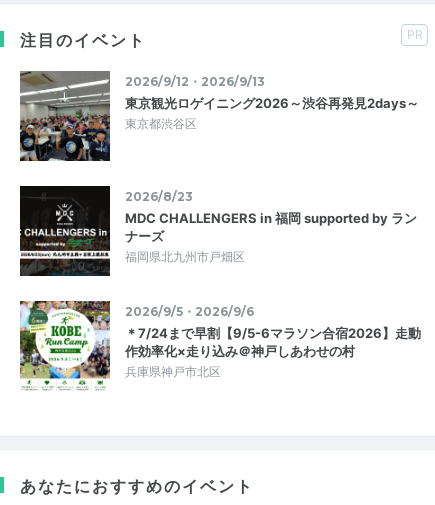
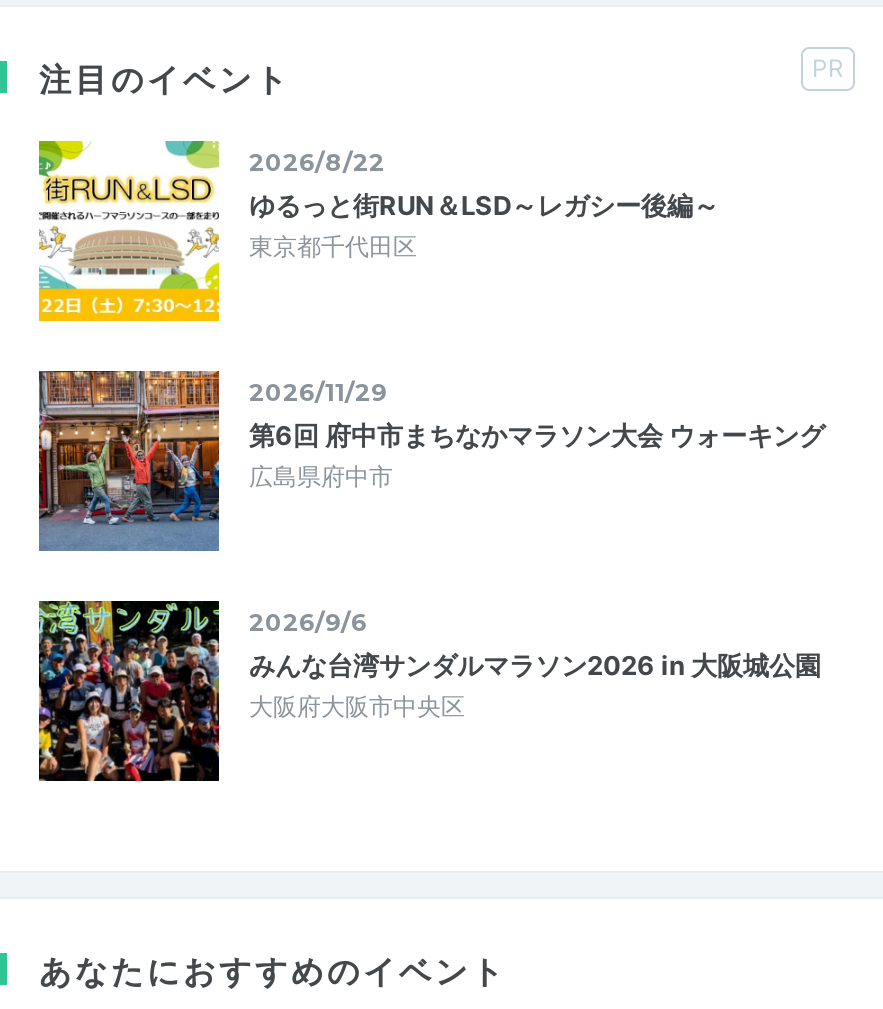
[19,70,419,162] [image] | 2026/9/12・2026/9/13 | 東京観光ロゲイニング2026～渋谷再発見2days～ | 東京都渋谷区 -> [37,139,719,323] [image] | 2026/8/22 | ゆるっと街RUN＆LSD～レガシー後編～ | 東京都千代田区
[19,185,417,277] [image] | 2026/8/23 | MDC CHALLENGERS in 福岡 supported by ラン | ナーズ | 福岡県北九州市戸畑区 -> [37,369,825,553] [image] | 2026/11/29 | 第6回 府中市まちなかマラソン大会 ウォーキング | 広島県府中市
[19,300,421,391] [image] | 2026/9/5・2026/9/6 | ＊7/24まで早割【9/5-6マラソン合宿2026】走動 | 作効率化×走り込み＠神戸しあわせの村 | 兵庫県神戸市北区 -> [37,599,821,783] [image] | 2026/9/6 | みんな台湾サンダルマラソン2026 in 大阪城公園 | 大阪府大阪市中央区

